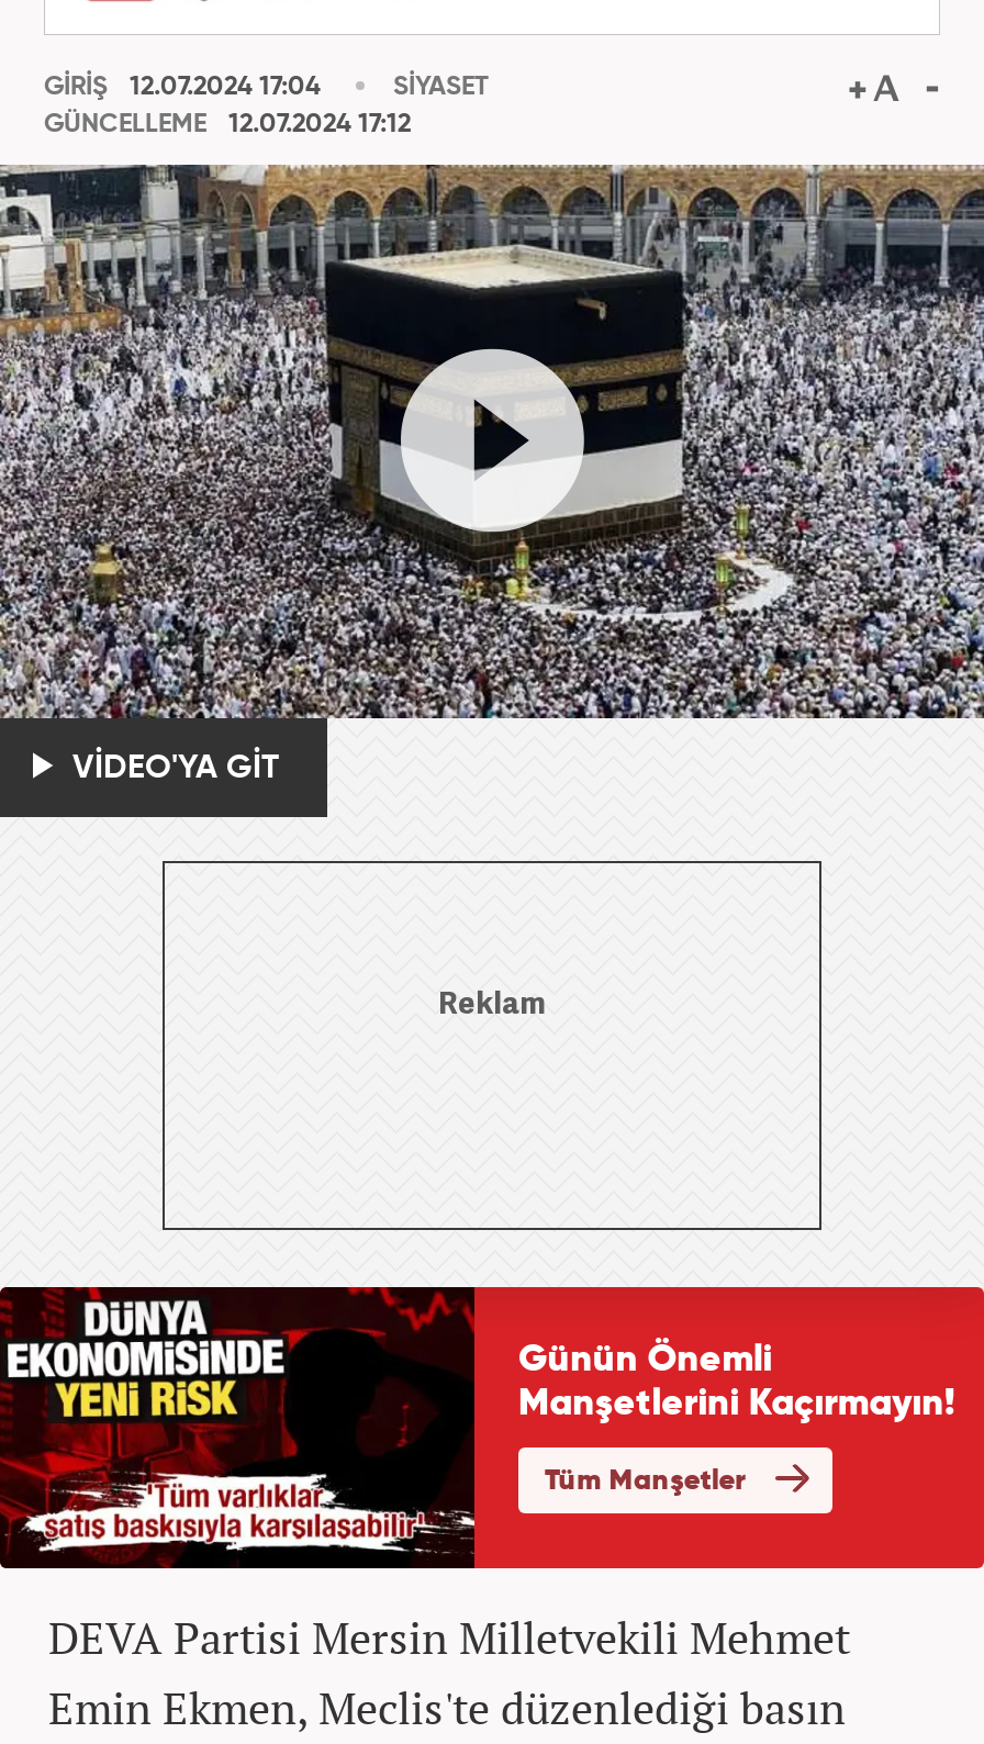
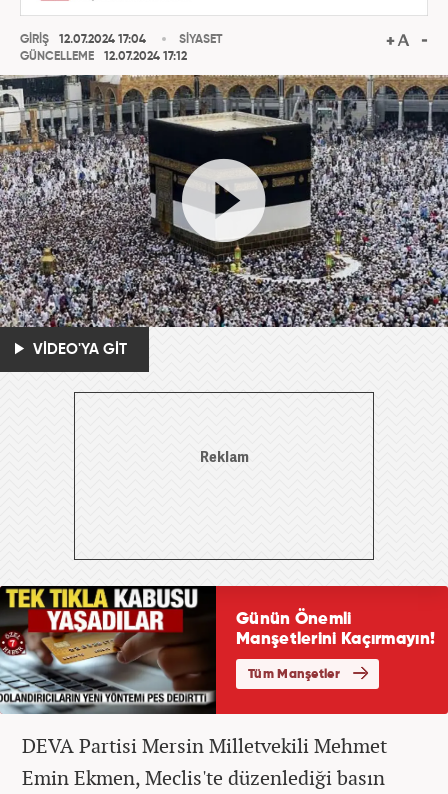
[7,1285,477,1570] [image] -> [3,585,217,715] [image]

